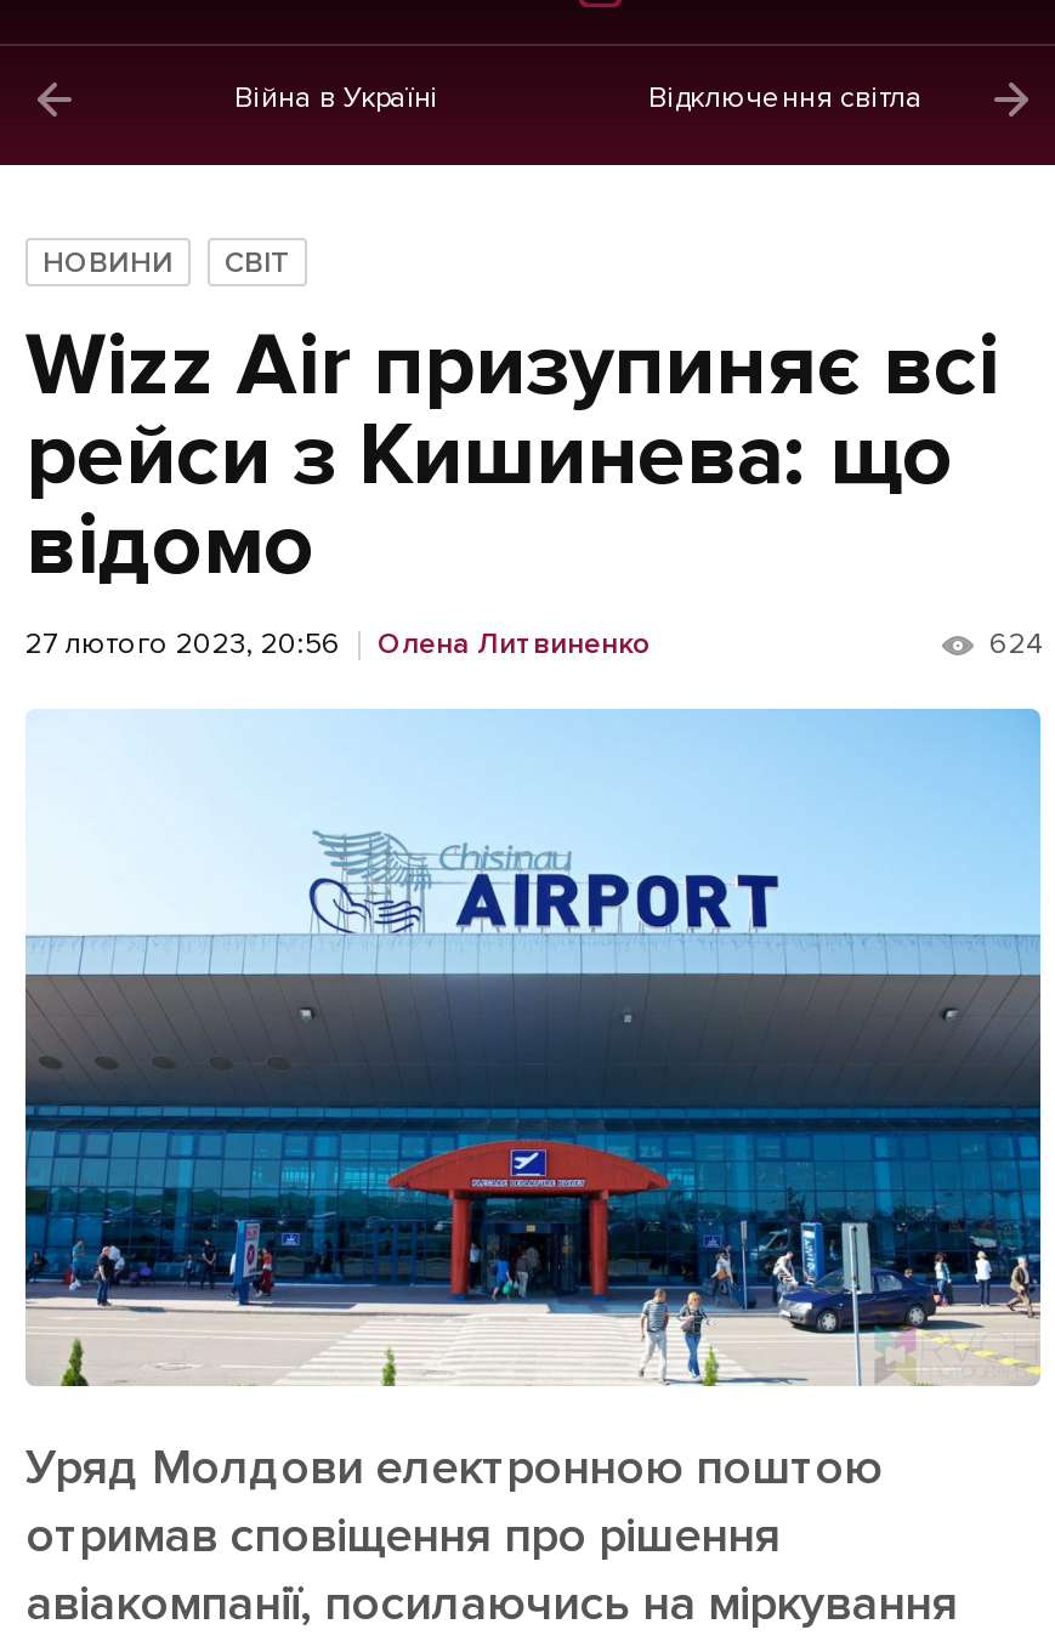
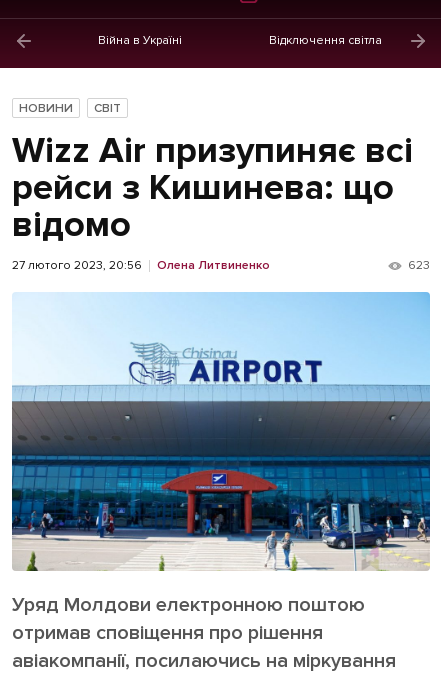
[989,627,1040,663] 624 -> [408,258,430,273] 623

